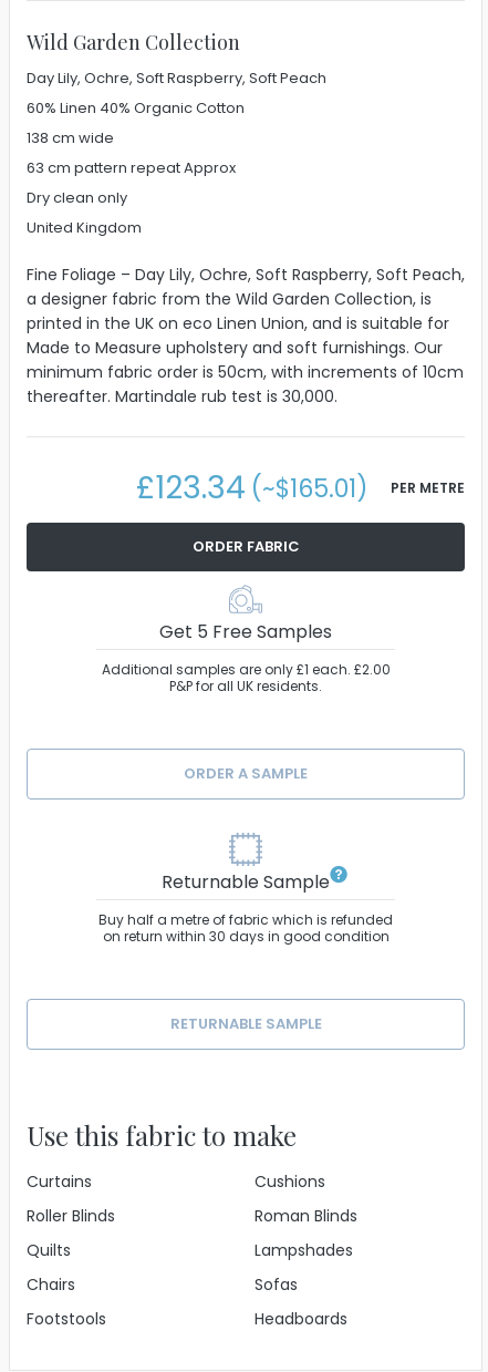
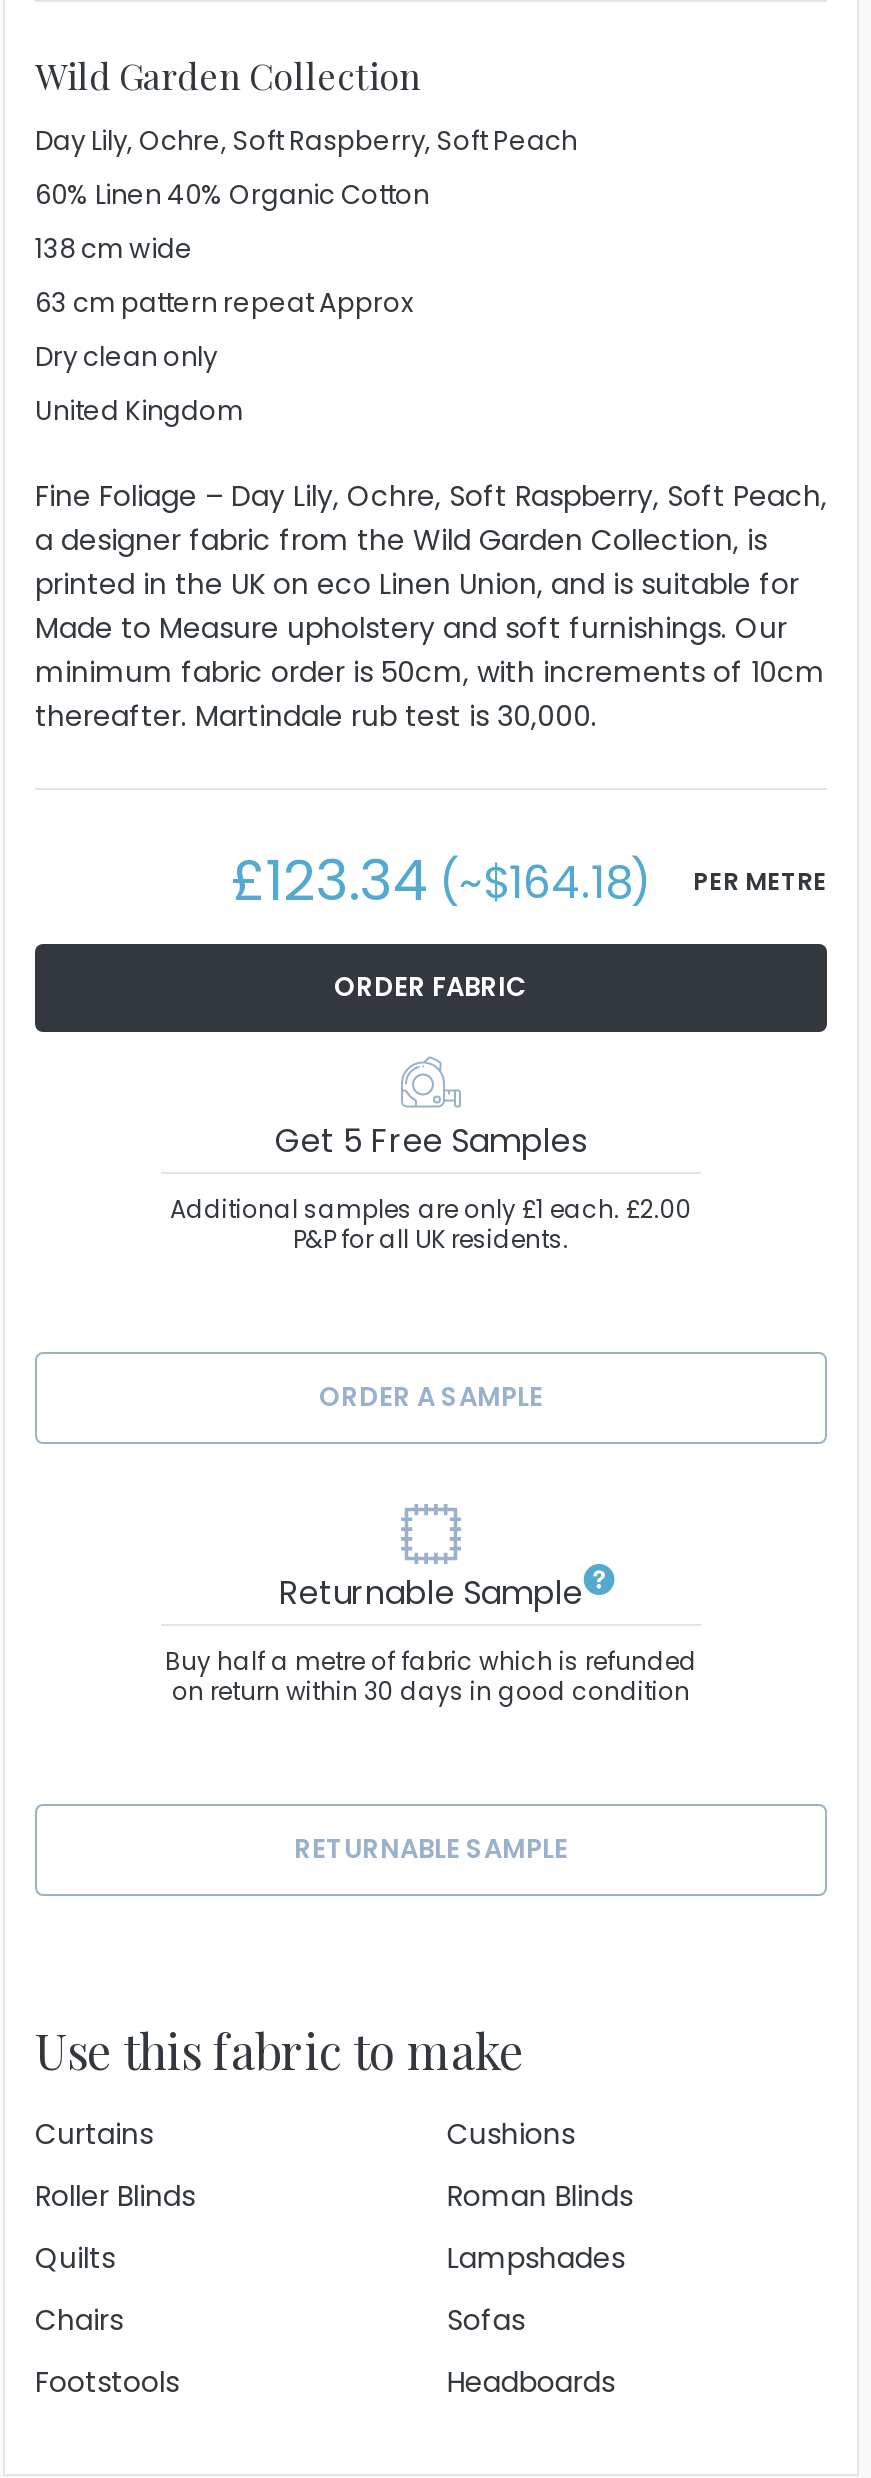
[136,466,465,509] £123.34 (~$165.01) PER METRE -> [231,841,827,919] £123.34 (~$164.18) PER METRE

